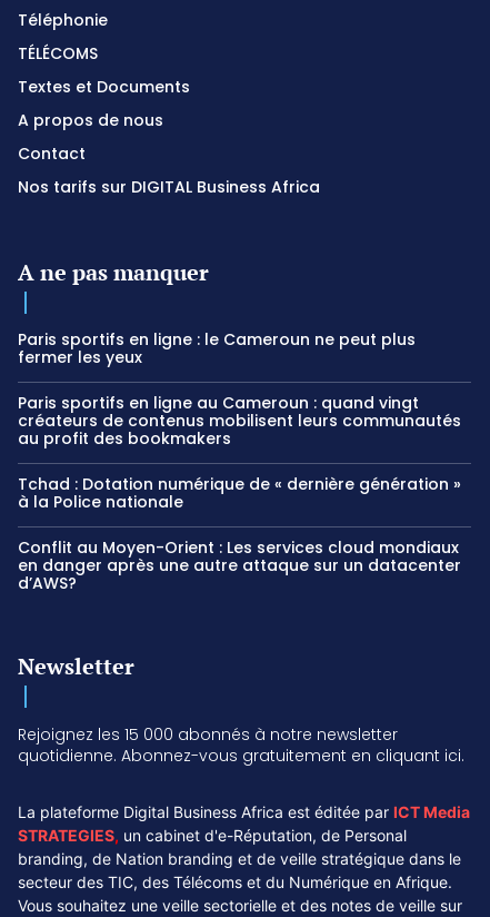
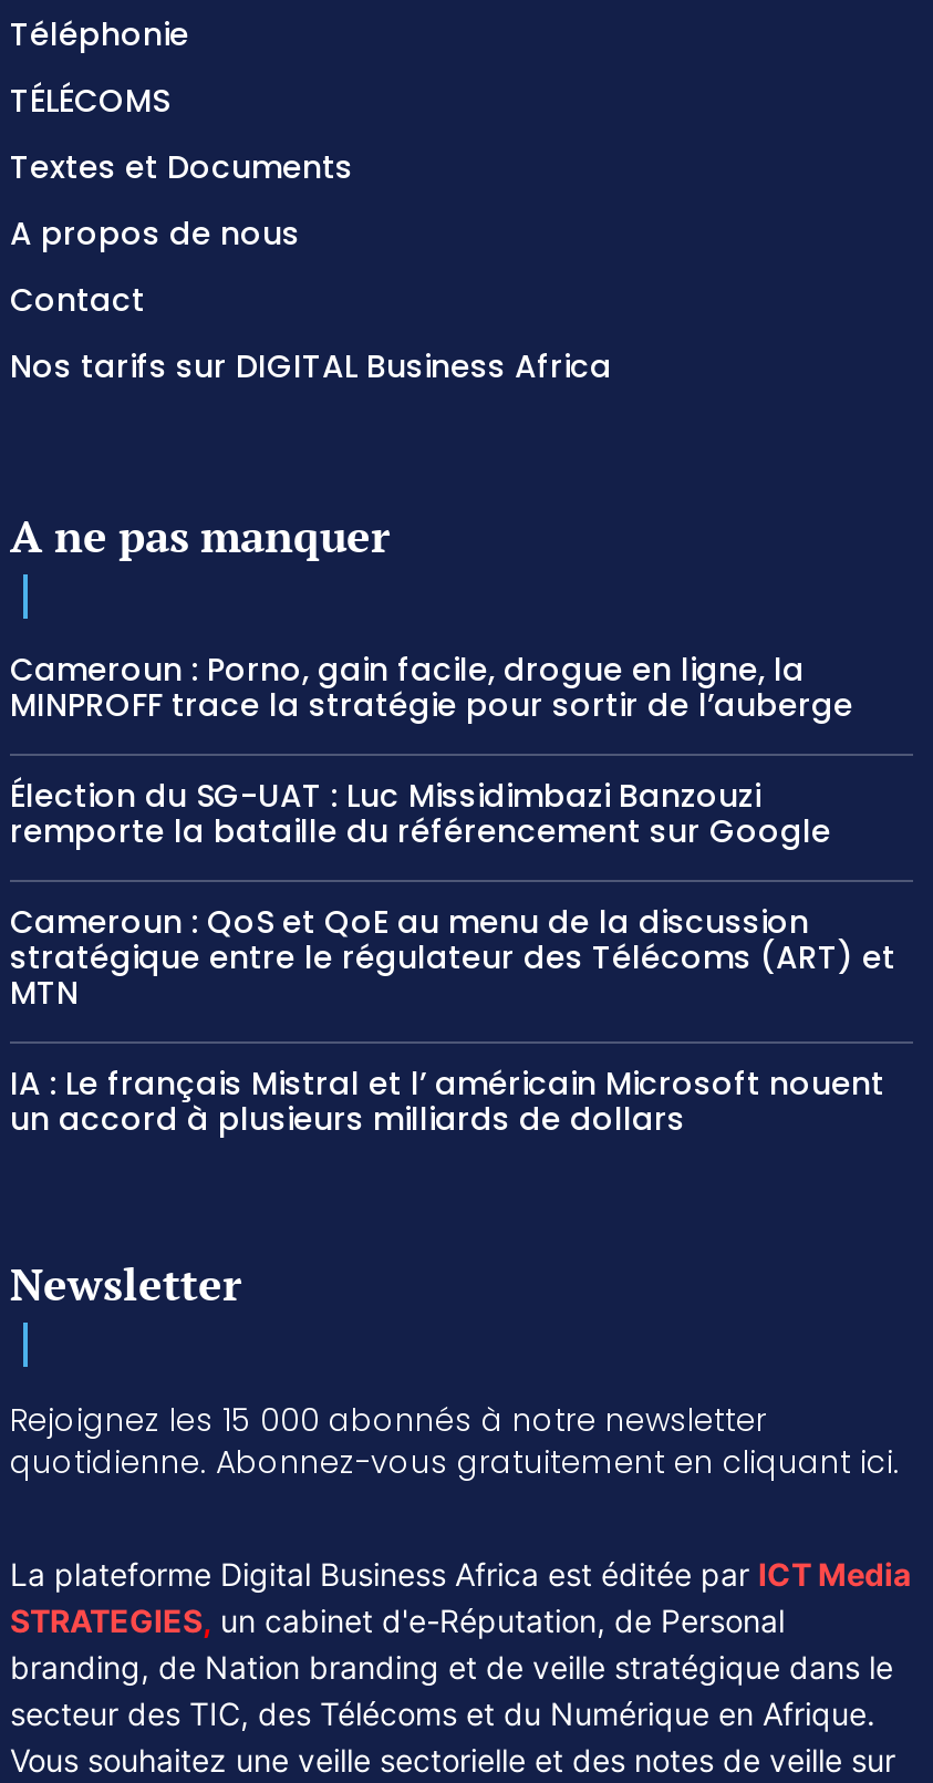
[18,328,416,368] Paris sportifs en ligne : le Cameroun ne peut plus | fermer les yeux -> [10,647,862,726] Cameroun : Porno, gain facile, drogue en ligne, la | MINPROFF trace la stratégie pour sortir de l’auberge
[18,391,461,449] Paris sportifs en ligne au Cameroun : quand vingt | créateurs de contenus mobilisent leurs communautés | au profit des bookmakers -> [10,773,831,853] Élection du SG-UAT : Luc Missidimbazi Banzouzi | remporte la bataille du référencement sur Google
[18,473,461,513] Tchad : Dotation numérique de « dernière génération » | à la Police nationale -> [10,899,895,1014] Cameroun : QoS et QoE au menu de la discussion | stratégique entre le régulateur des Télécoms (ART) et | MTN
[18,536,461,594] Conflit au Moyen-Orient : Les services cloud mondiaux | en danger après une autre attaque sur un datacenter | d’AWS? -> [10,1061,884,1140] IA : Le français Mistral et l’ américain Microsoft nouent | un accord à plusieurs milliards de dollars

